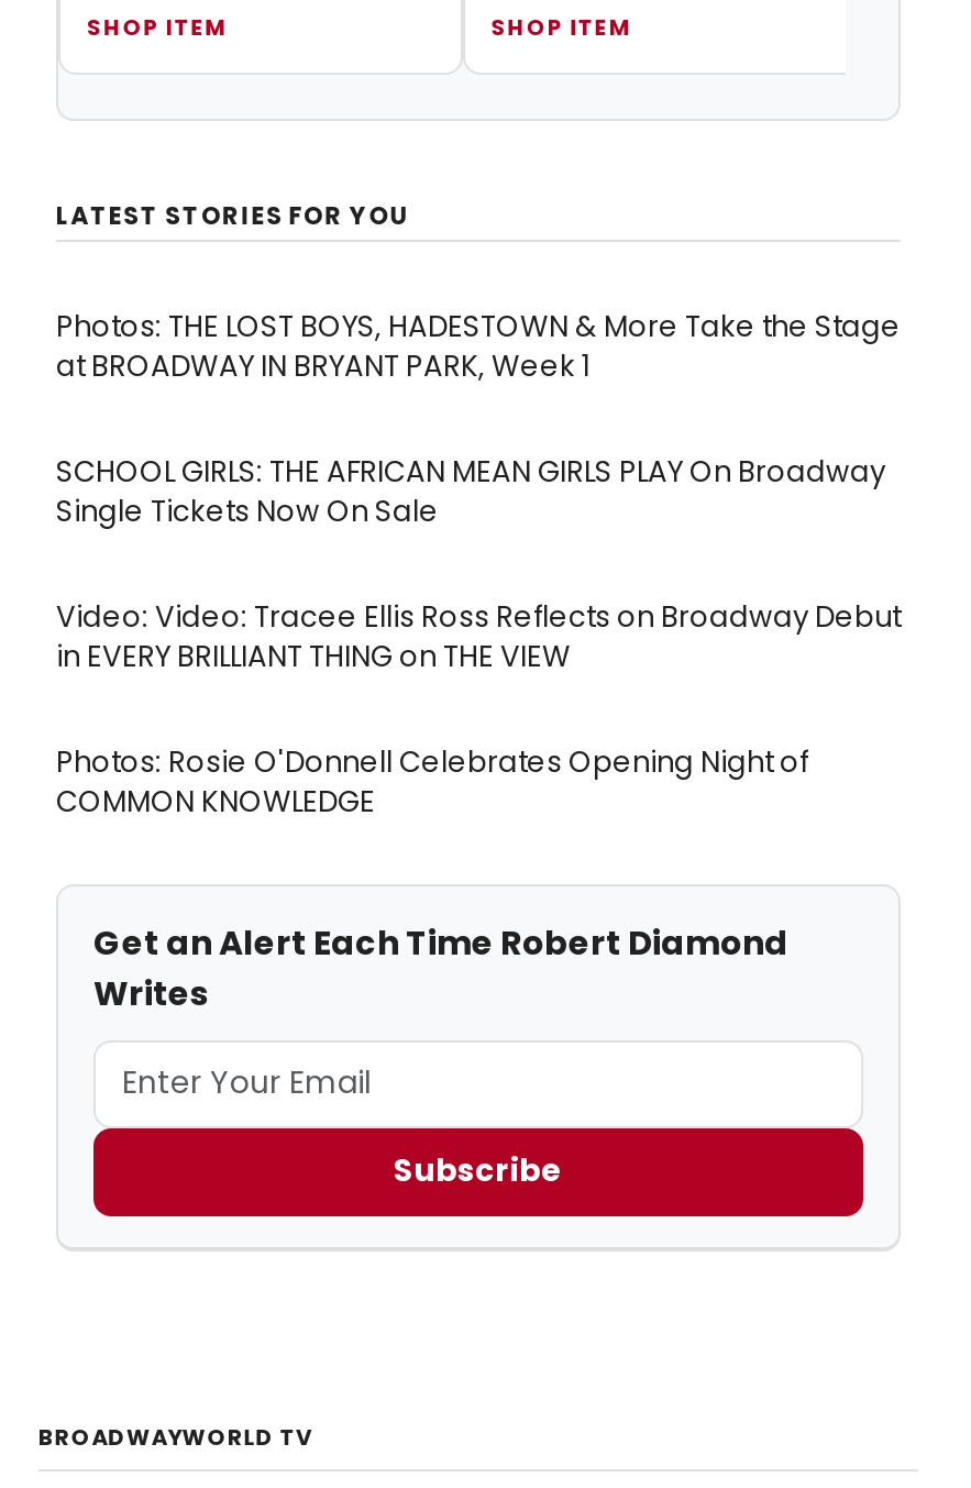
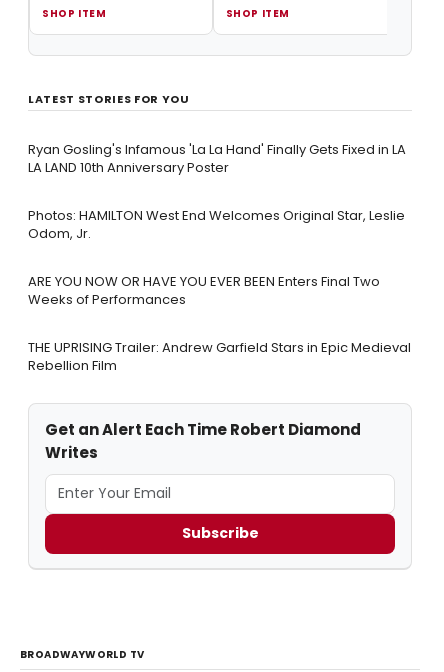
[56,305,901,387] Photos: THE LOST BOYS, HADESTOWN & More Take the Stage | at BROADWAY IN BRYANT PARK, Week 1 -> [28,140,406,177] Ryan Gosling's Infamous 'La La Hand' Finally Gets Fixed in LA | LA LAND 10th Anniversary Poster
[56,450,885,532] SCHOOL GIRLS: THE AFRICAN MEAN GIRLS PLAY On Broadway | Single Tickets Now On Sale -> [28,206,405,243] Photos: HAMILTON West End Welcomes Original Star, Leslie | Odom, Jr.
[56,596,901,677] Video: Video: Tracee Ellis Ross Reflects on Broadway Debut | in EVERY BRILLIANT THING on THE VIEW -> [28,272,380,309] ARE YOU NOW OR HAVE YOU EVER BEEN Enters Final Two | Weeks of Performances
[56,741,808,822] Photos: Rosie O'Donnell Celebrates Opening Night of | COMMON KNOWLEDGE -> [28,338,411,375] THE UPRISING Trailer: Andrew Garfield Stars in Epic Medieval | Rebellion Film

